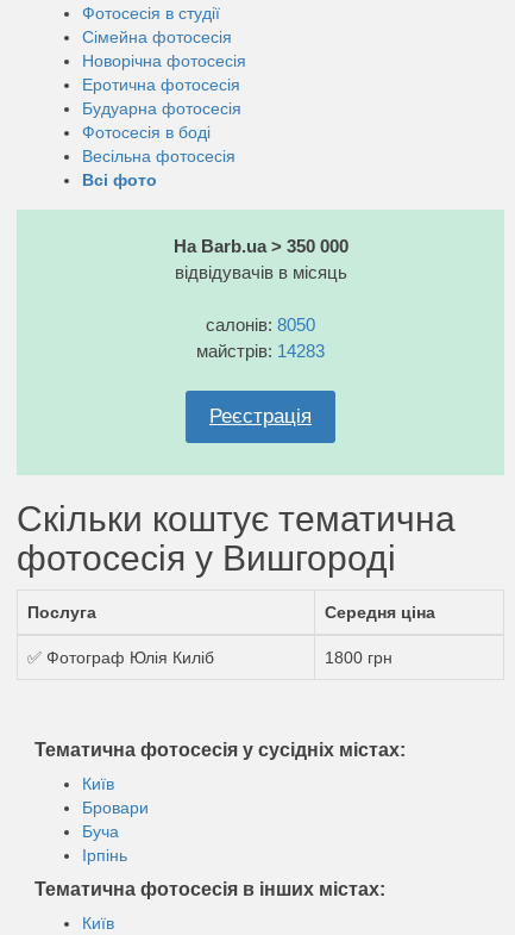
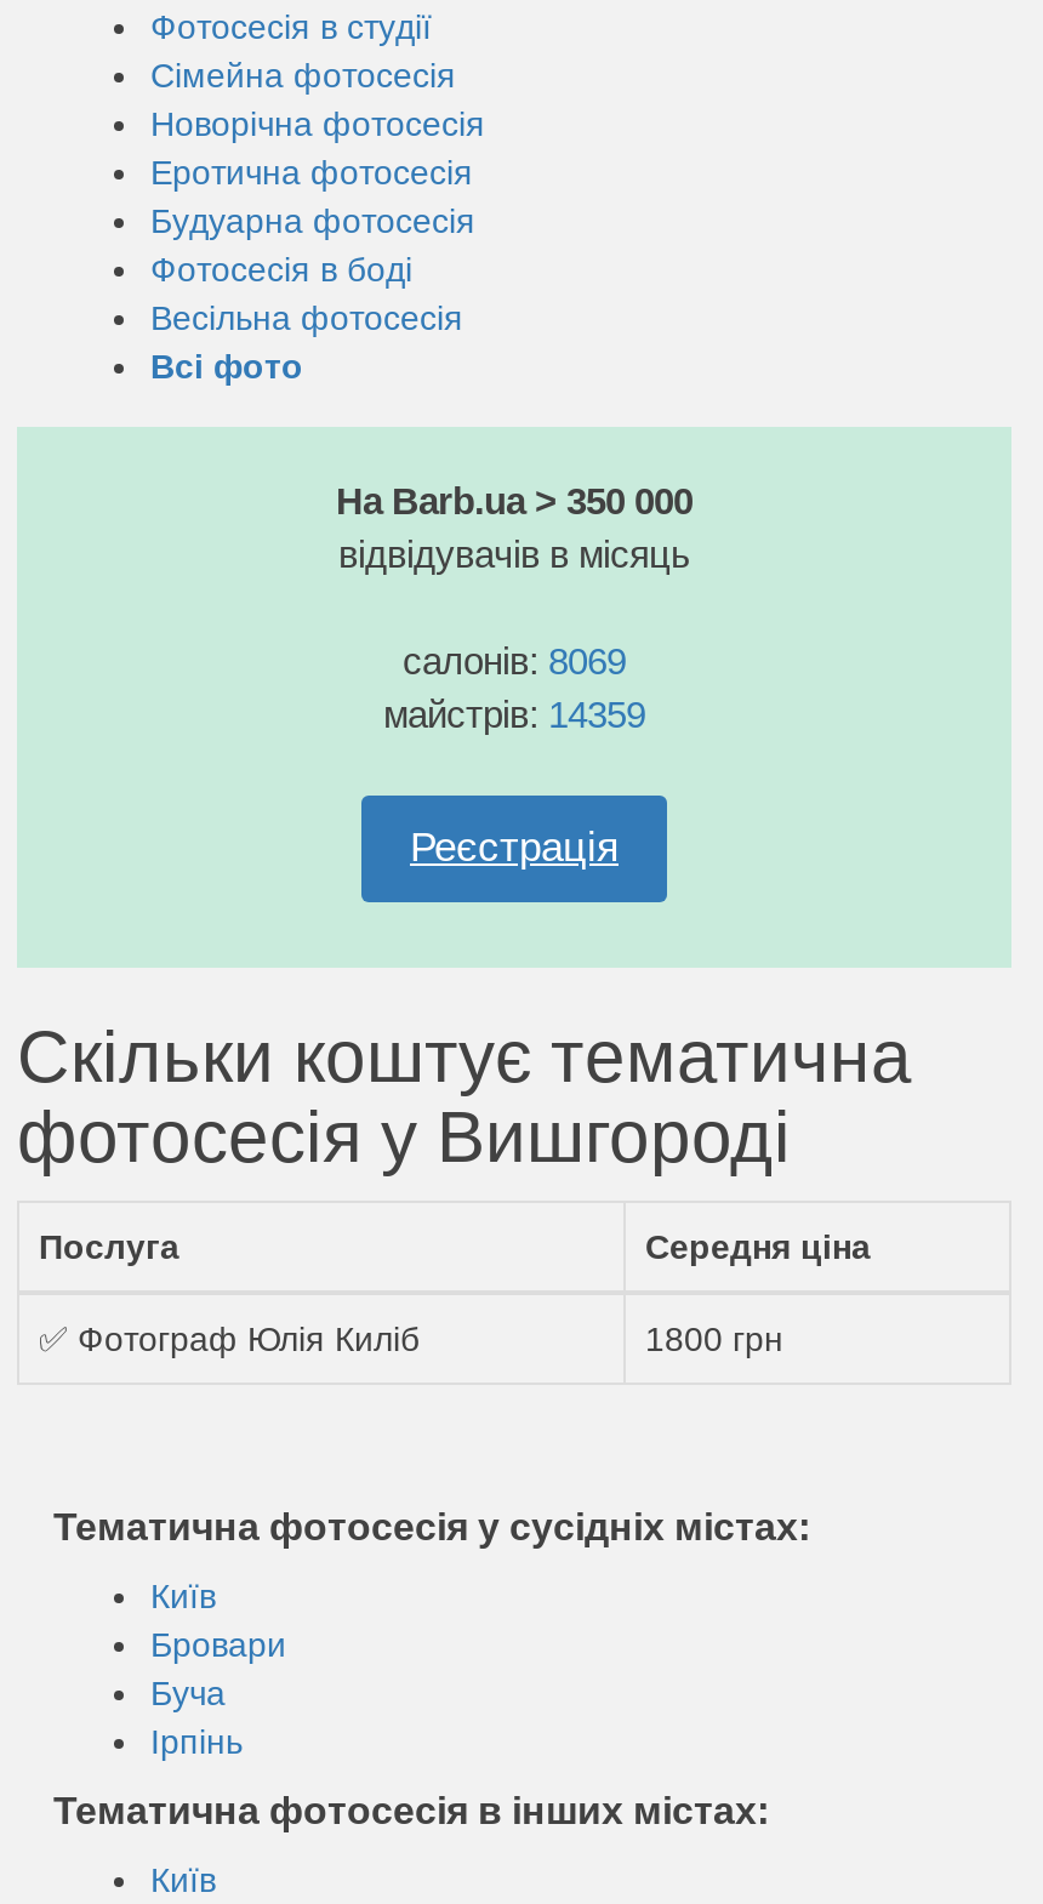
[206,314,315,335] салонів: 8050 -> [403,640,626,682] салонів: 8069
[196,341,325,361] майстрів: 14283 -> [383,694,645,735] майстрів: 14359

